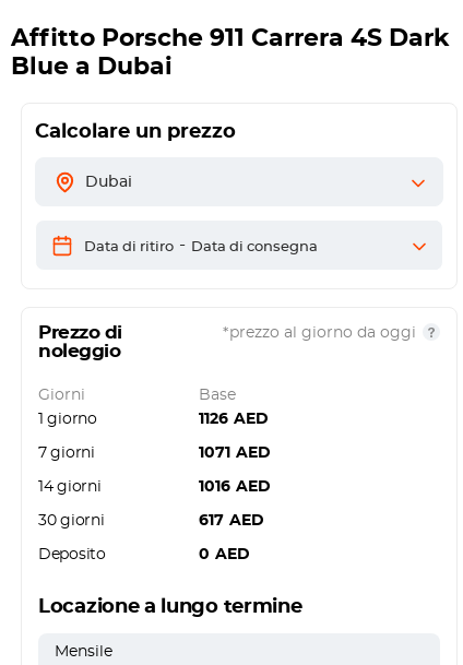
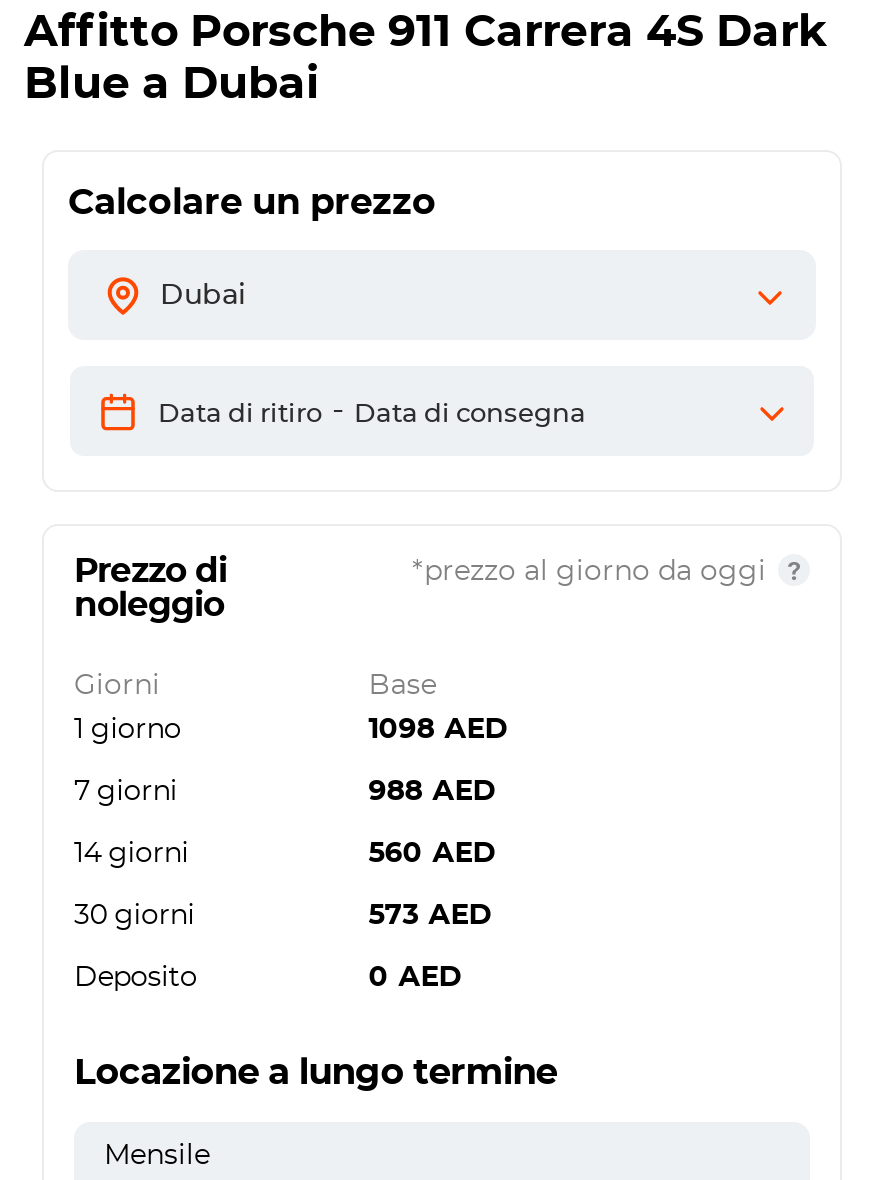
[199,412,269,427] 1126 AED -> [368,716,508,744] 1098 AED
[199,446,271,461] 1071 AED -> [368,778,496,806] 988 AED
[199,479,271,495] 1016 AED -> [368,840,496,868] 560 AED
[199,513,264,529] 617 AED -> [368,902,492,930] 573 AED

